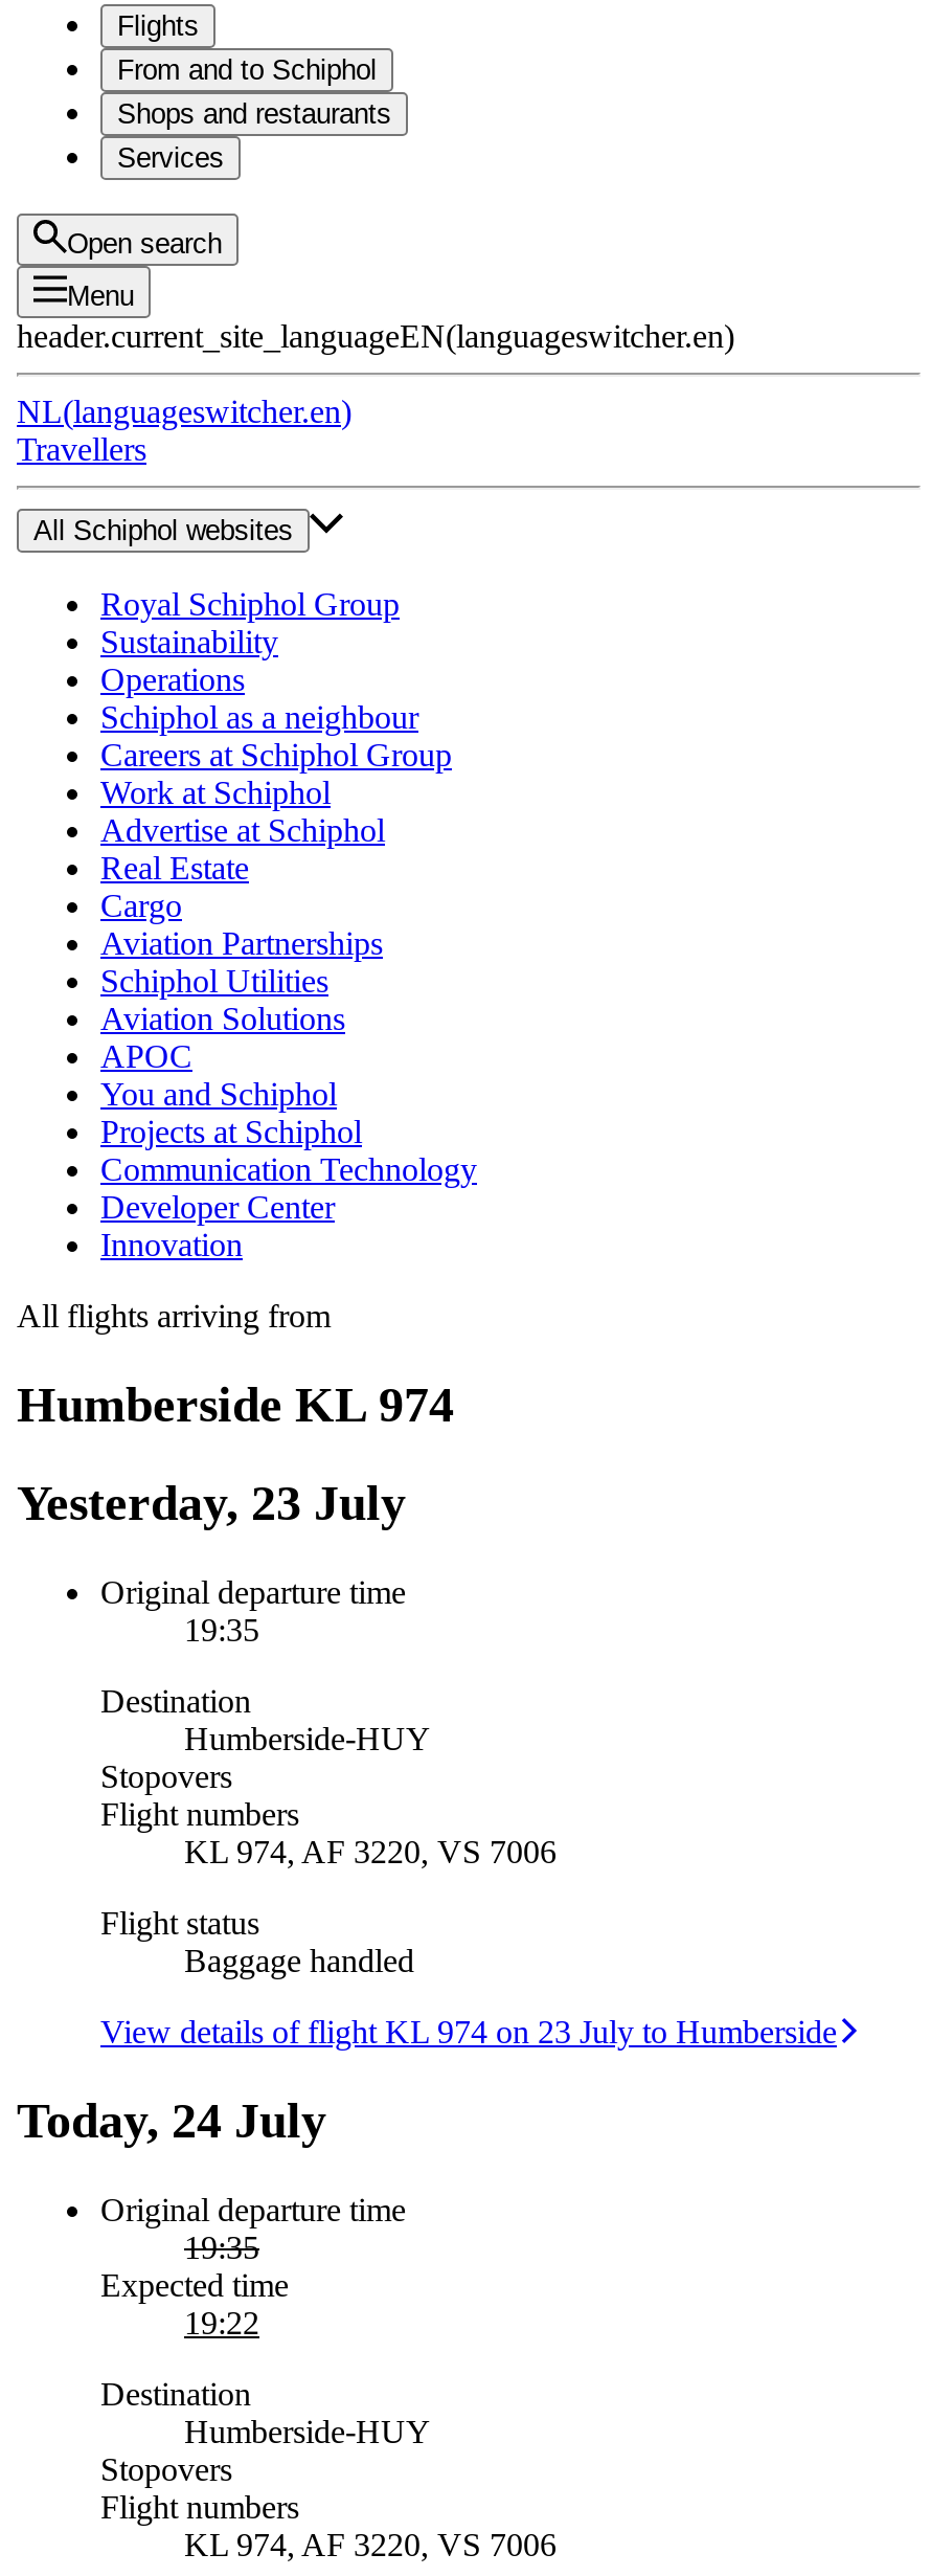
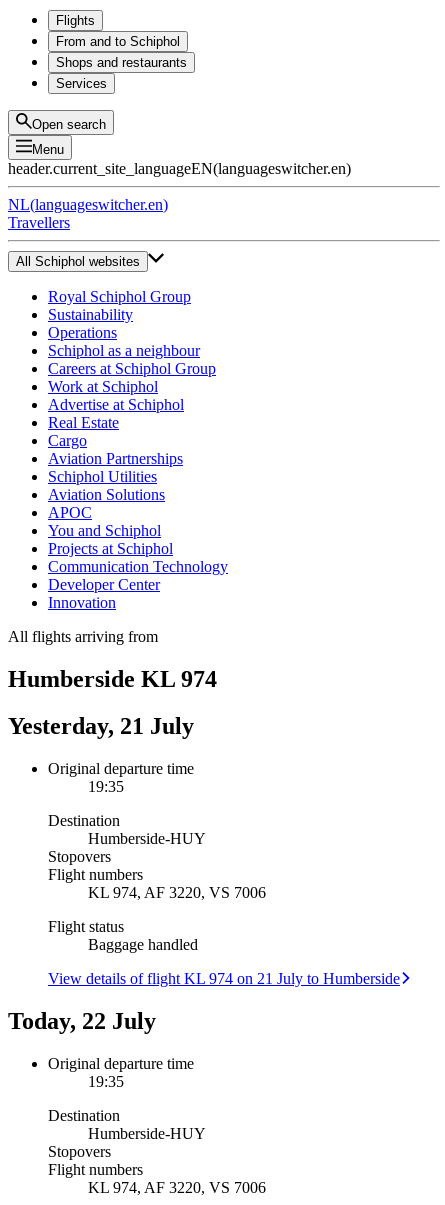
[17,1475,406,1530] Yesterday, 23 July -> [8,713,194,739] Yesterday, 21 July
[100,2013,837,2049] View details of flight KL 974 on 23 July to Humberside -> [48,970,400,987] View details of flight KL 974 on 21 July to Humberside
[17,2093,326,2147] Today, 24 July -> [8,1008,156,1034] Today, 22 July
[100,2266,289,2339] Expected time | 19:22 -> none

